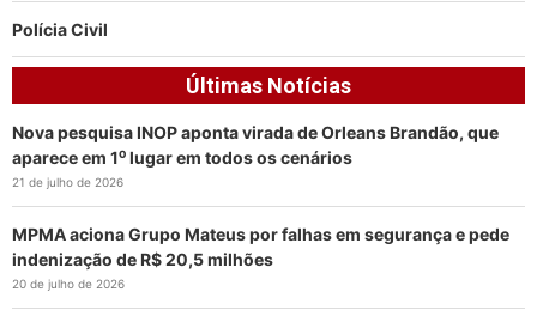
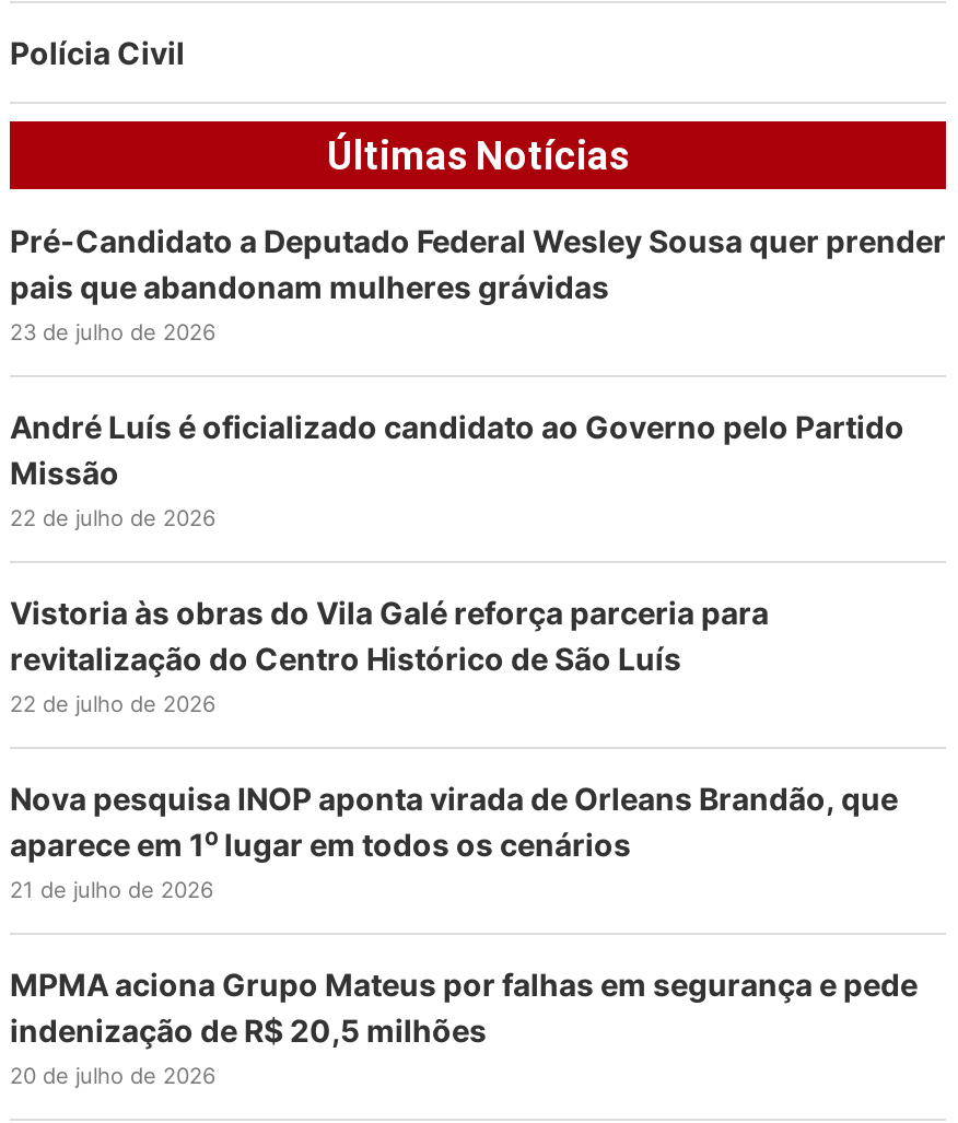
none -> [10,222,946,716] Pré-Candidato a Deputado Federal Wesley Sousa quer prender | pais que abandonam mulheres grávidas | 23 de julho de 2026 | André Luís é oficializado candidato ao Governo pelo Partido | Missão | 22 de julho de 2026 | Vistoria às obras do Vila Galé reforça parceria para | revitalização do Centro Histórico de São Luís | 22 de julho de 2026

